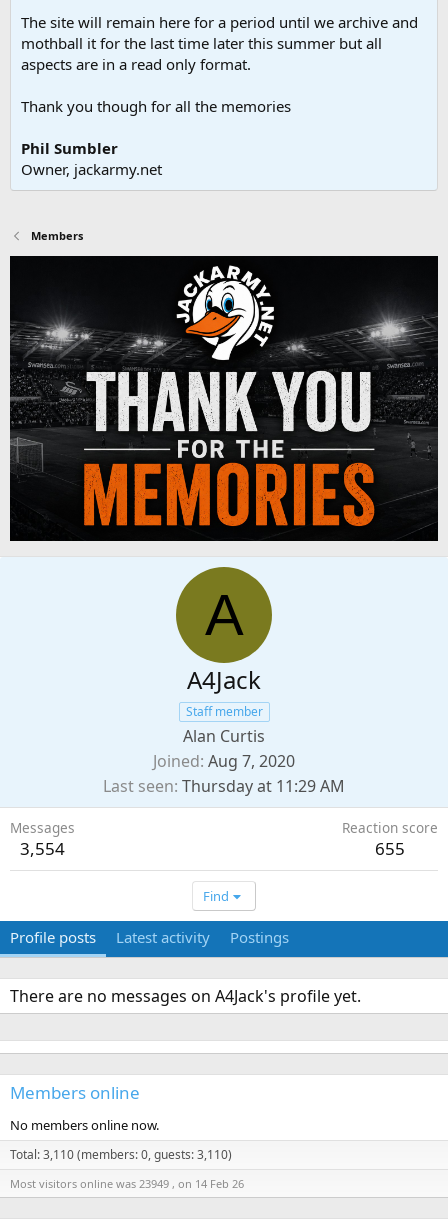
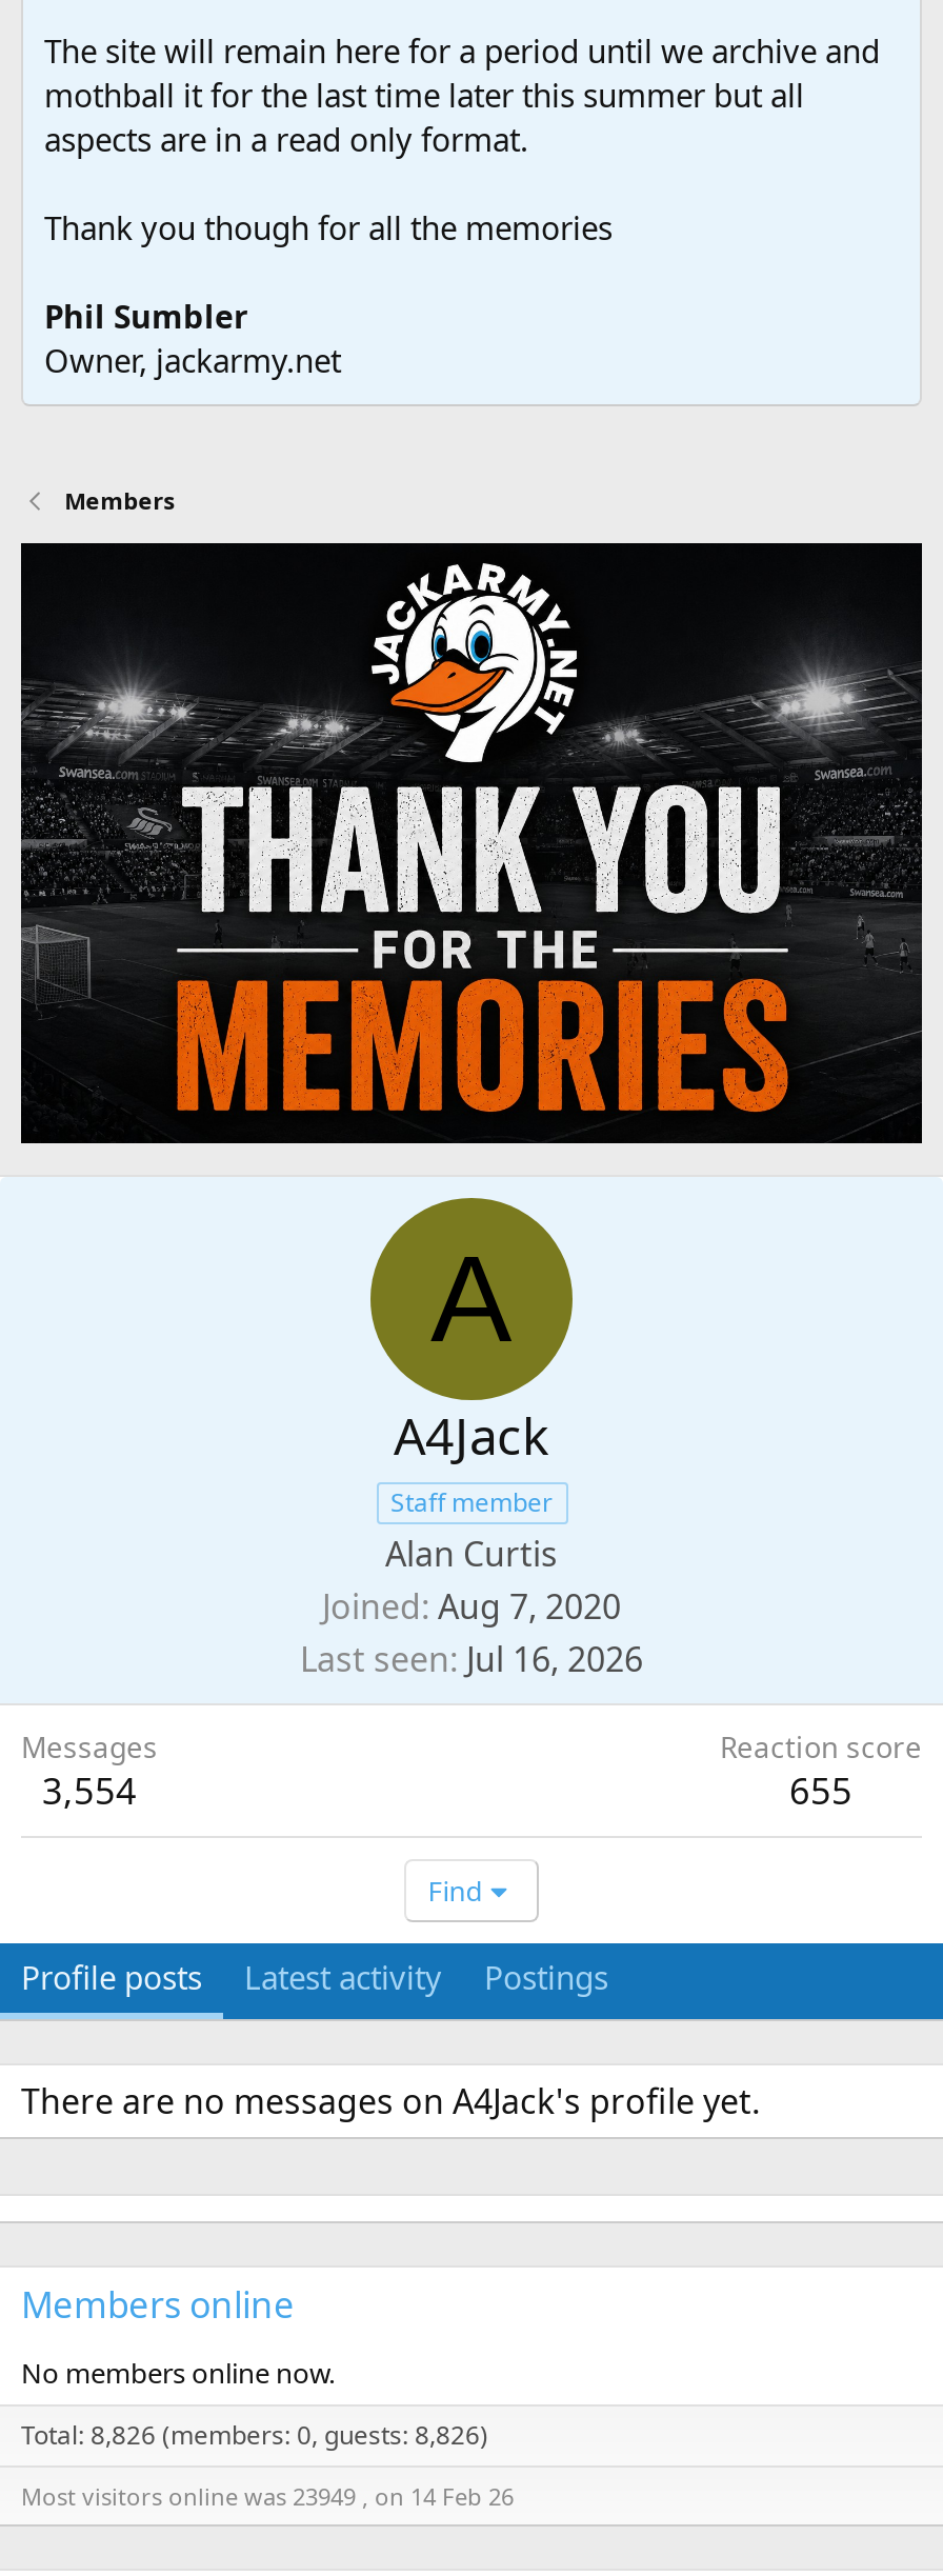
[103,775,345,797] Last seen Thursday at 11:29 AM -> [300,1636,643,1682] Last seen Jul 16, 2026
[10,1146,232,1163] Total: 3,110 (members: 0, guests: 3,110) -> [21,2417,488,2453] Total: 8,826 (members: 0, guests: 8,826)

